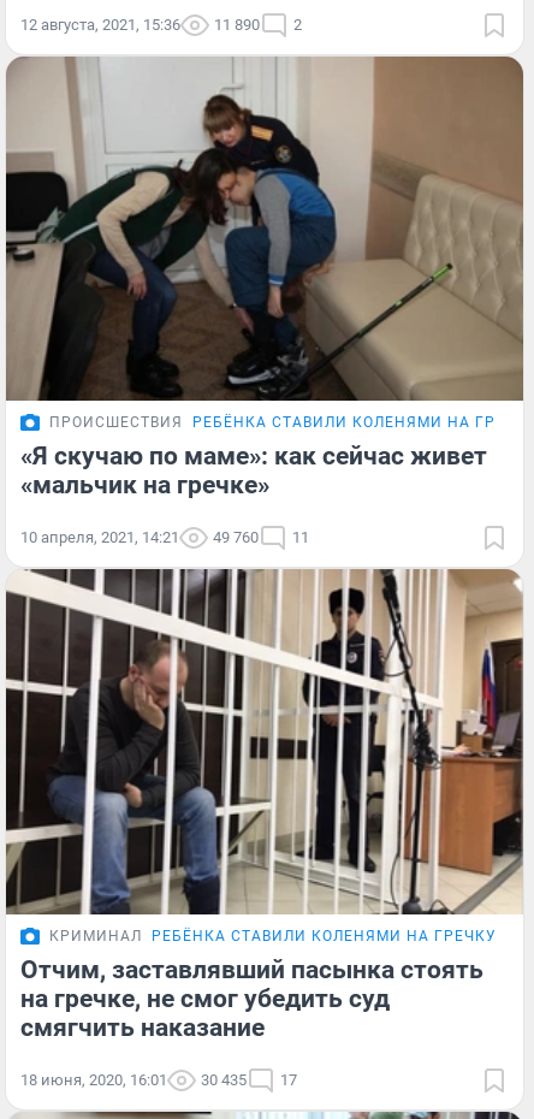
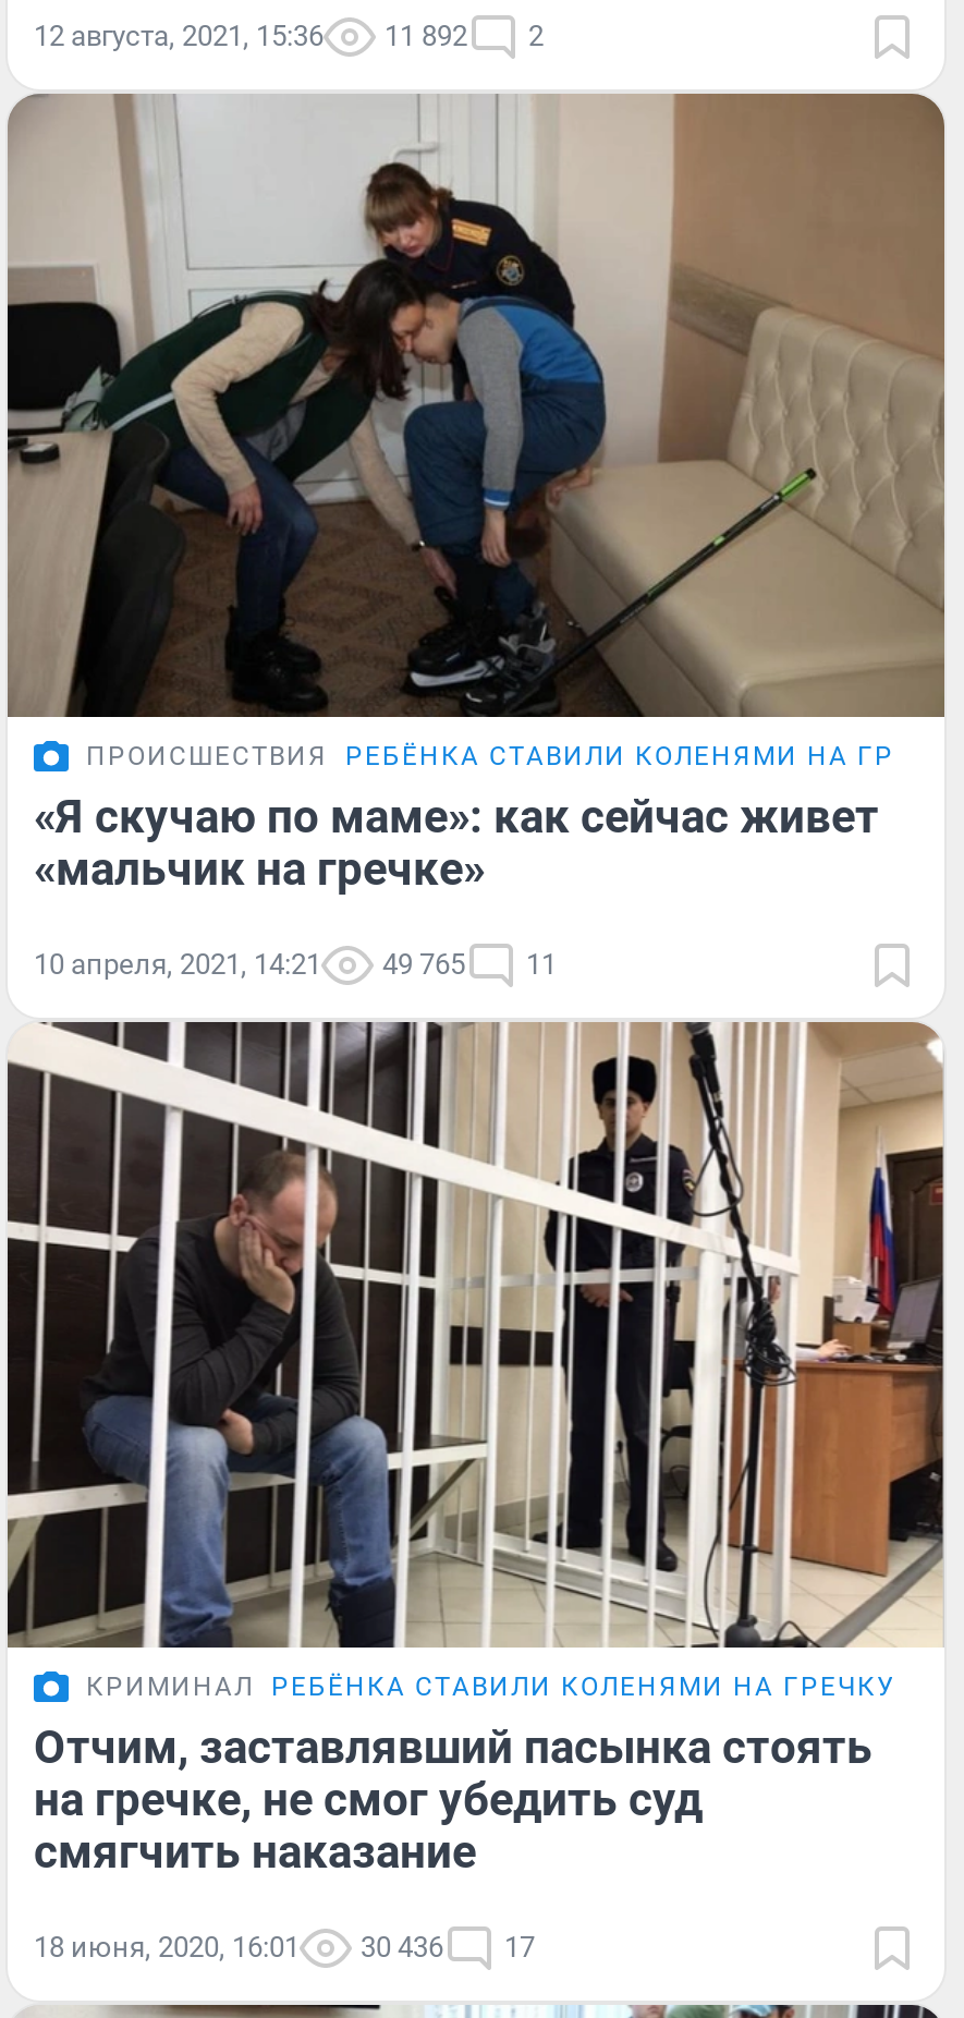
[20,15,302,33] 12 августа, 2021, 15:36 11 890 2 -> [34,19,544,52] 12 августа, 2021, 15:36 11 892 2
[20,529,309,547] 10 апреля, 2021, 14:21 49 760 11 -> [34,949,557,981] 10 апреля, 2021, 14:21 49 765 11
[20,1071,297,1089] 18 июня, 2020, 16:01 30 435 17 -> [34,1931,535,1964] 18 июня, 2020, 16:01 30 436 17

